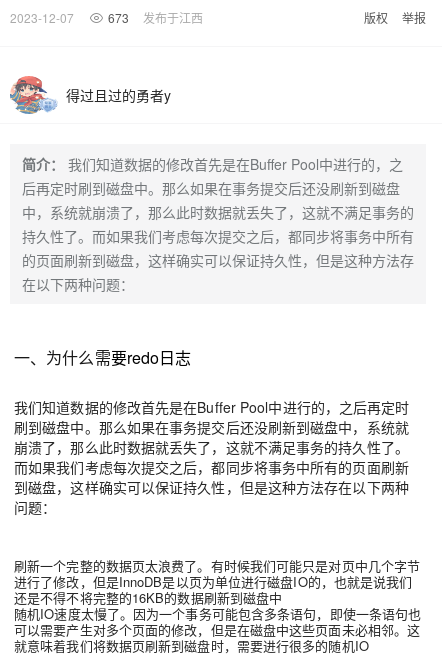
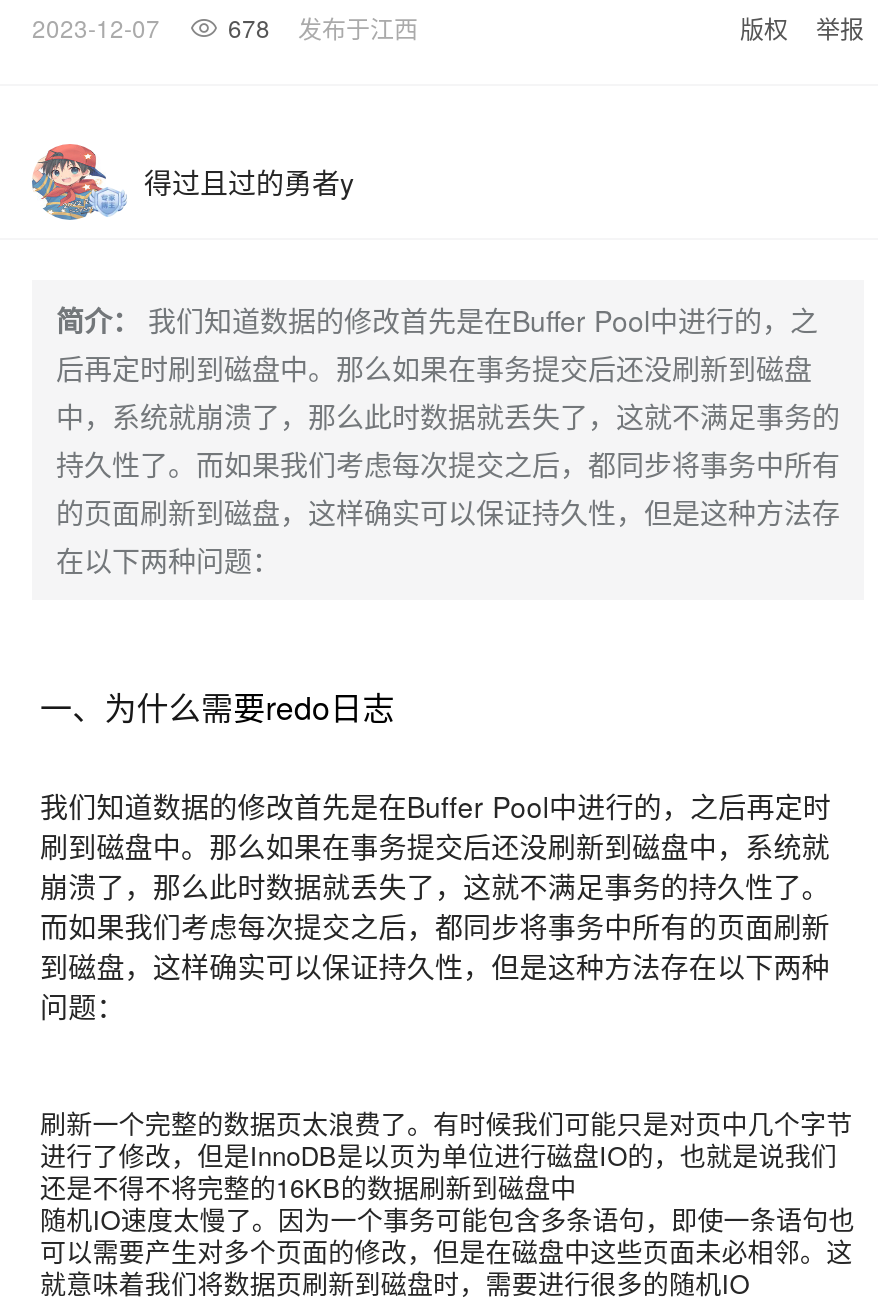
[10,9,203,26] 2023-12-07 673 发布于江西 -> [32,10,418,44] 2023-12-07 678 发布于江西

